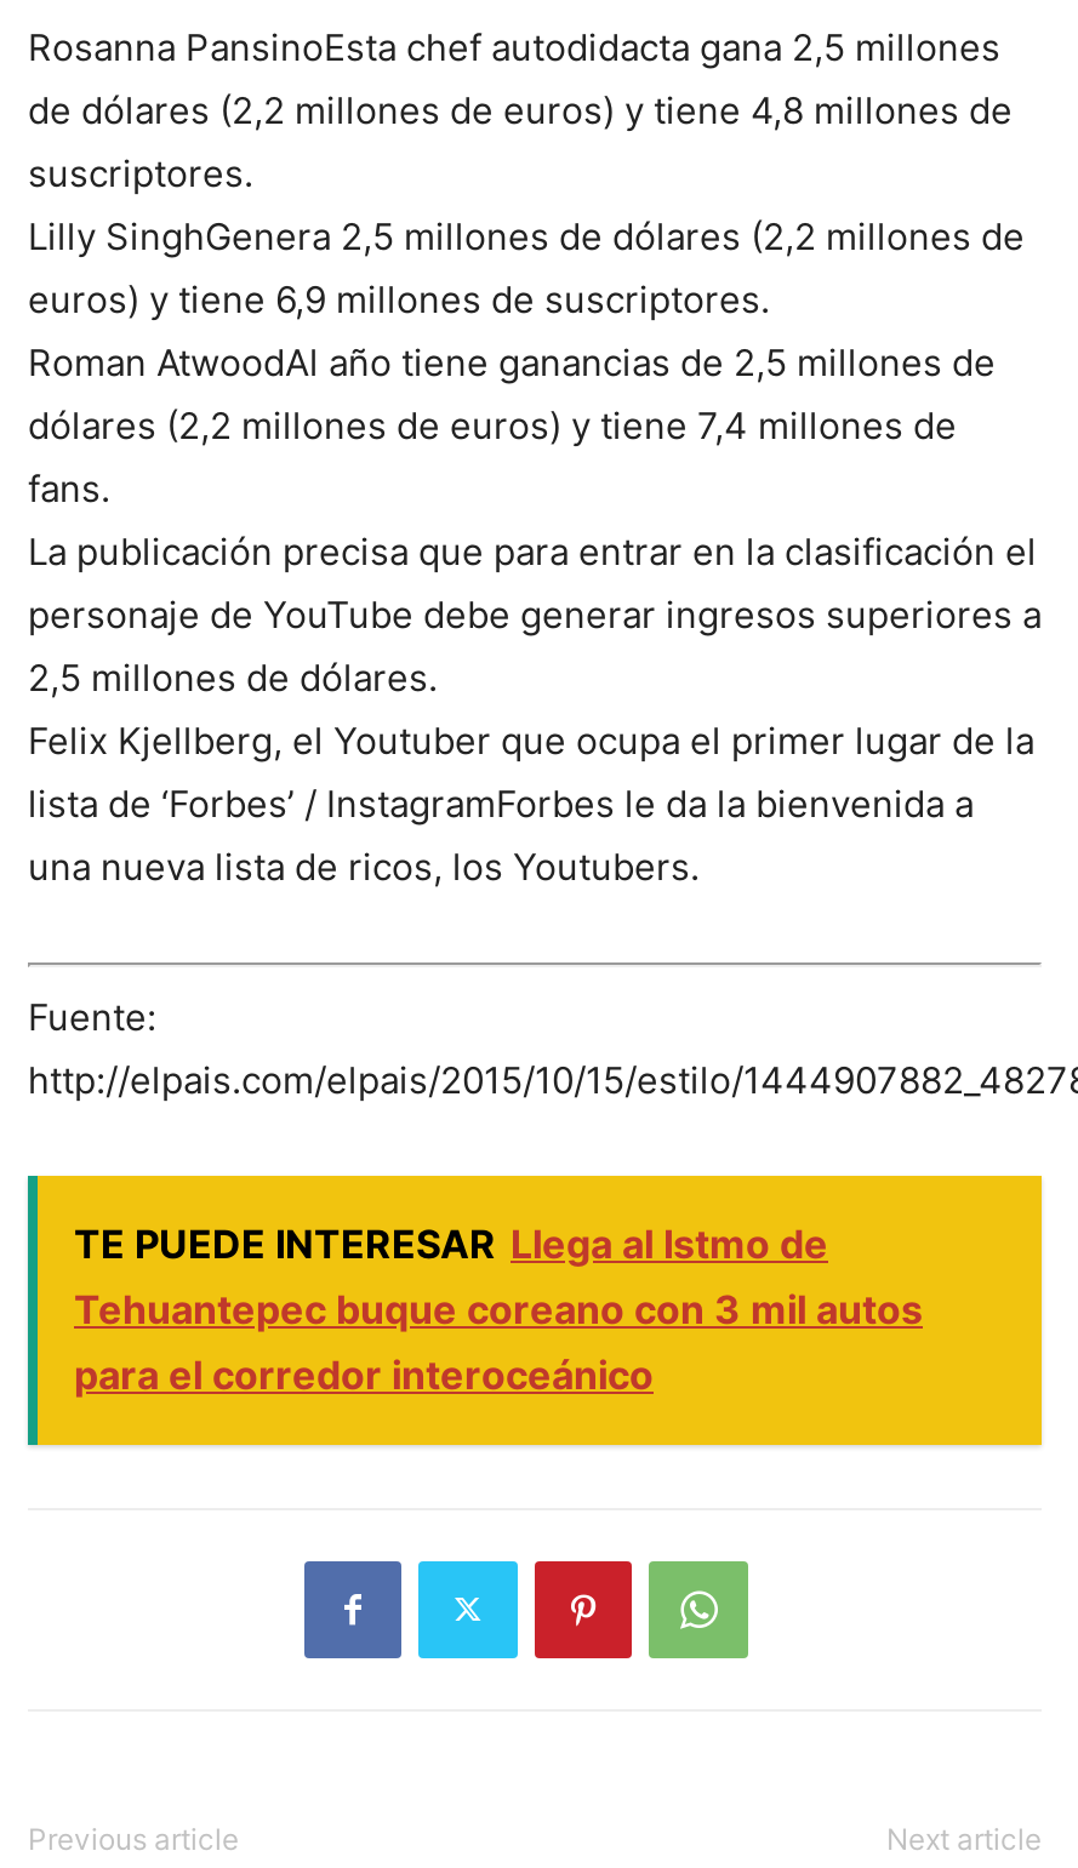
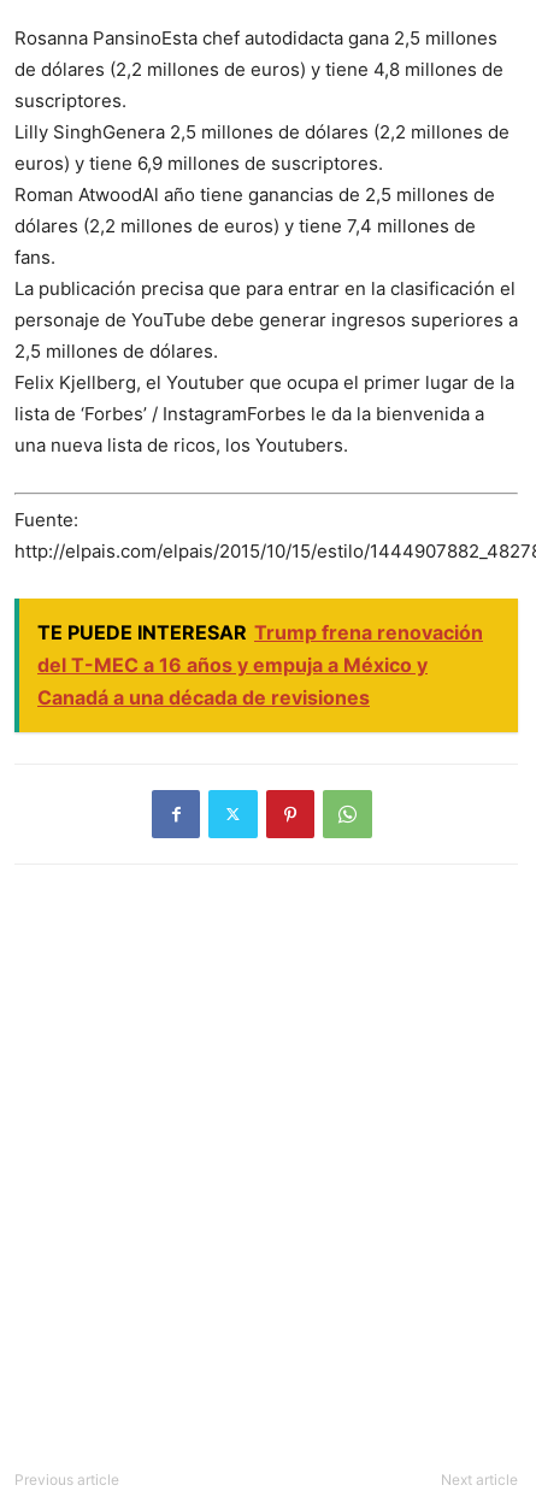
[74,1219,923,1398] TE PUEDE INTERESAR Llega al Istmo de | Tehuantepec buque coreano con 3 mil autos | para el corredor interoceánico -> [37,620,483,709] TE PUEDE INTERESAR Trump frena renovación | del T-MEC a 16 años y empuja a México y | Canadá a una década de revisiones

